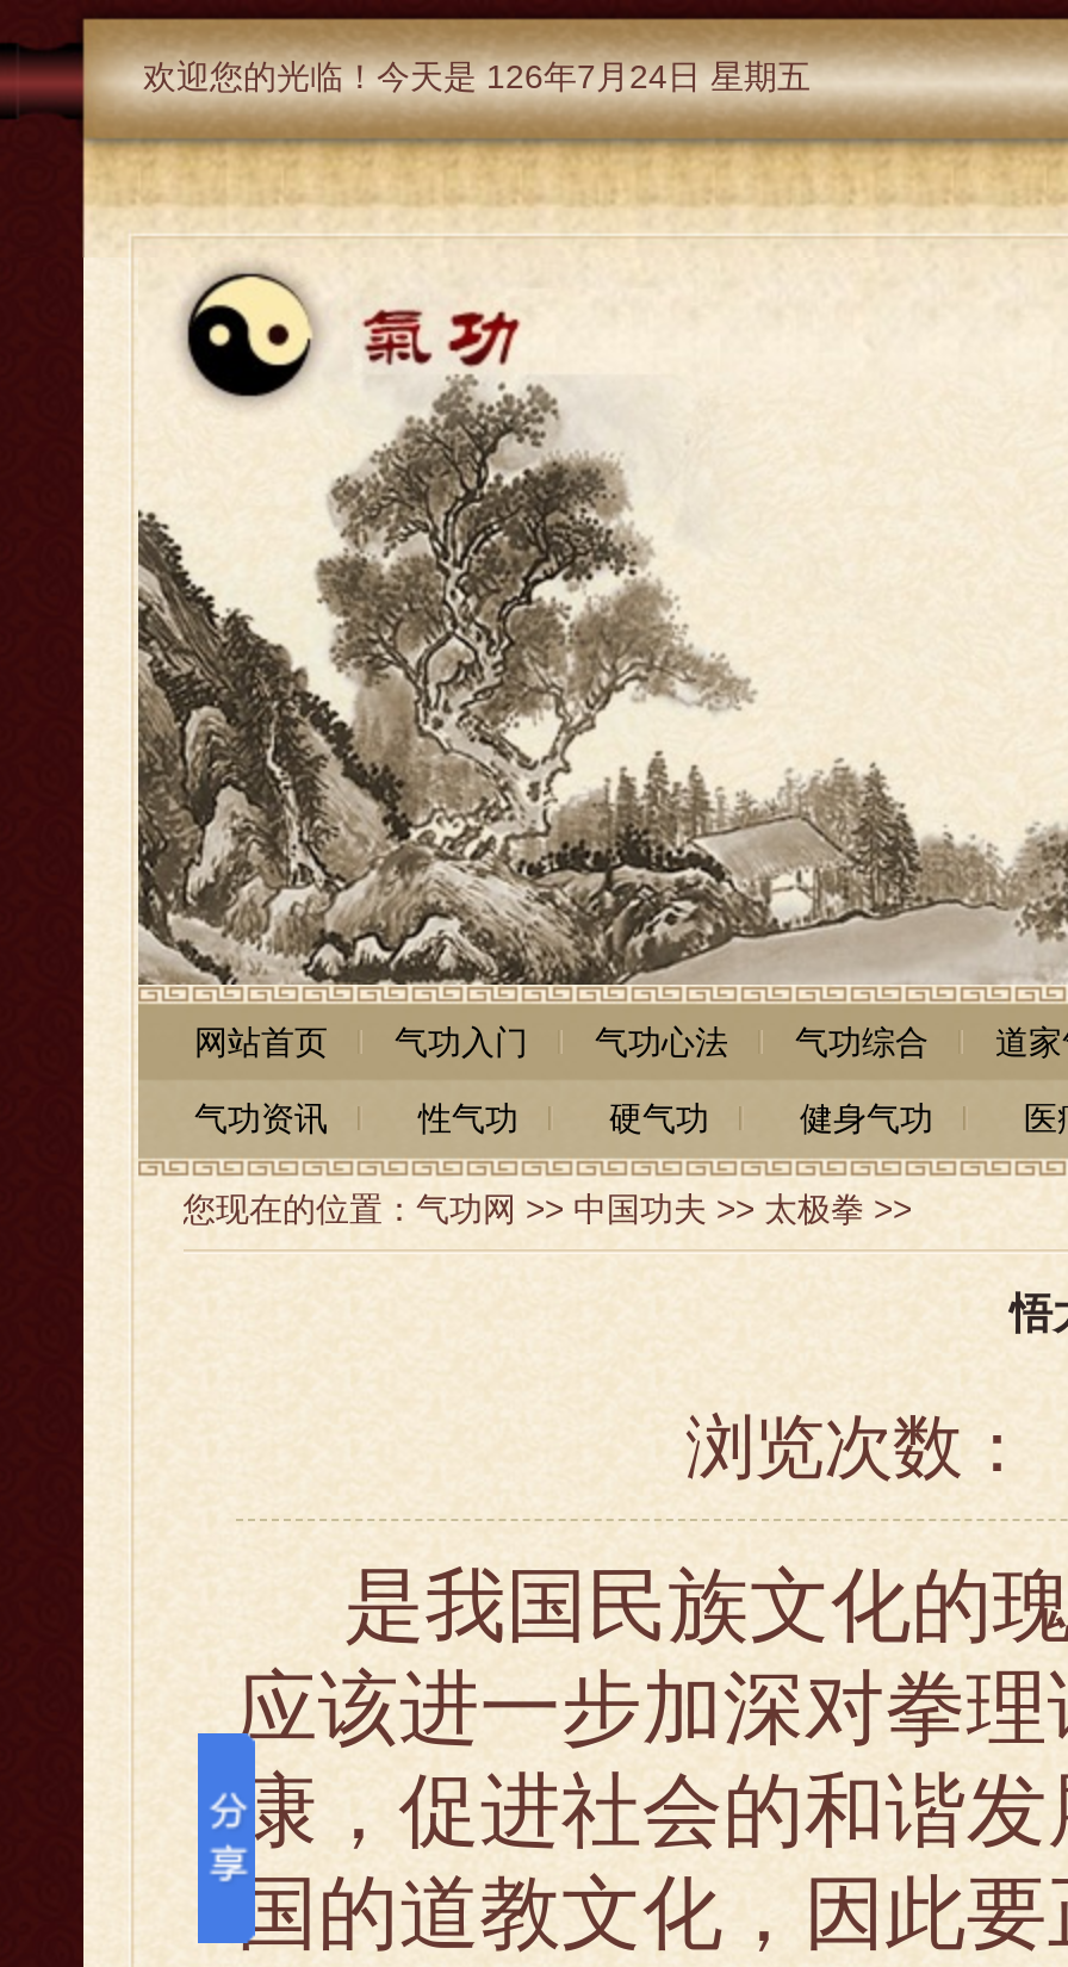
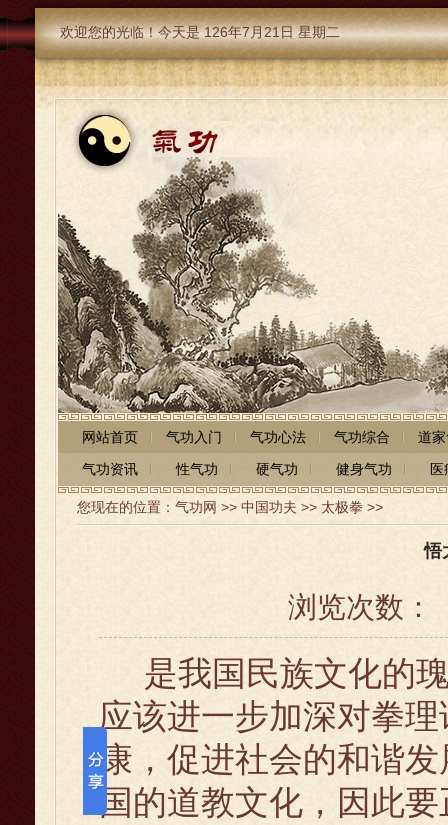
[143,57,811,95] 欢迎您的光临！今天是126年7月24日 星期五 -> [60,24,340,40] 欢迎您的光临！今天是126年7月21日 星期二

